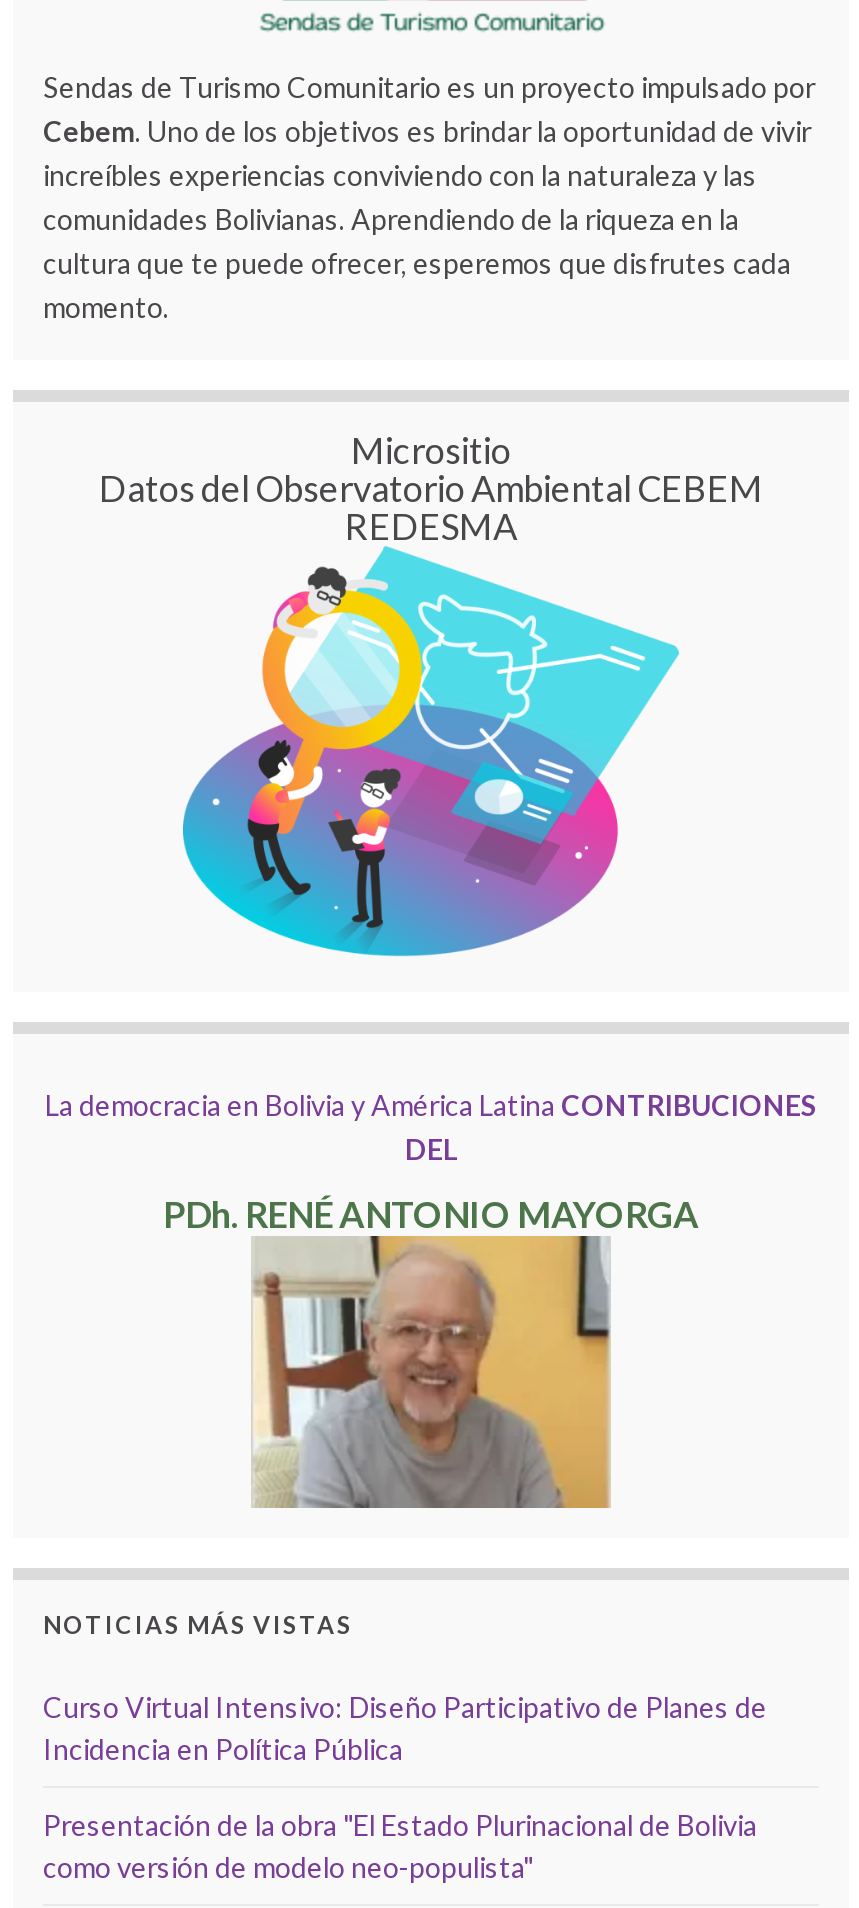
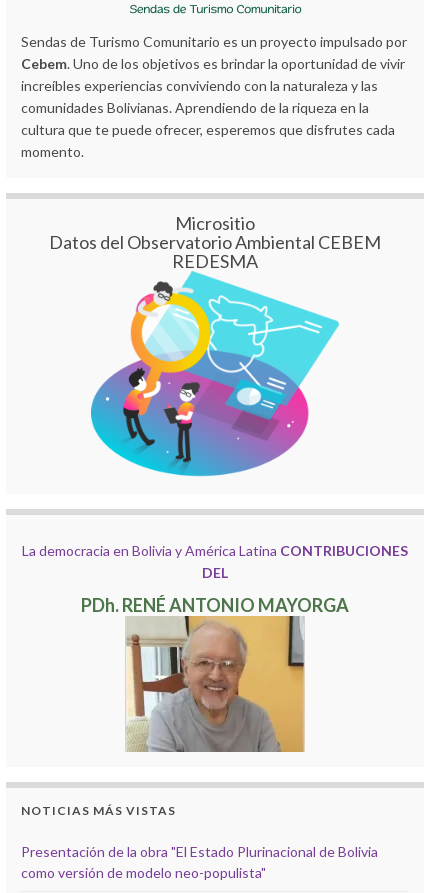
[43,1690,767,1766] Curso Virtual Intensivo: Diseño Participativo de Planes de | Incidencia en Política Pública -> none

